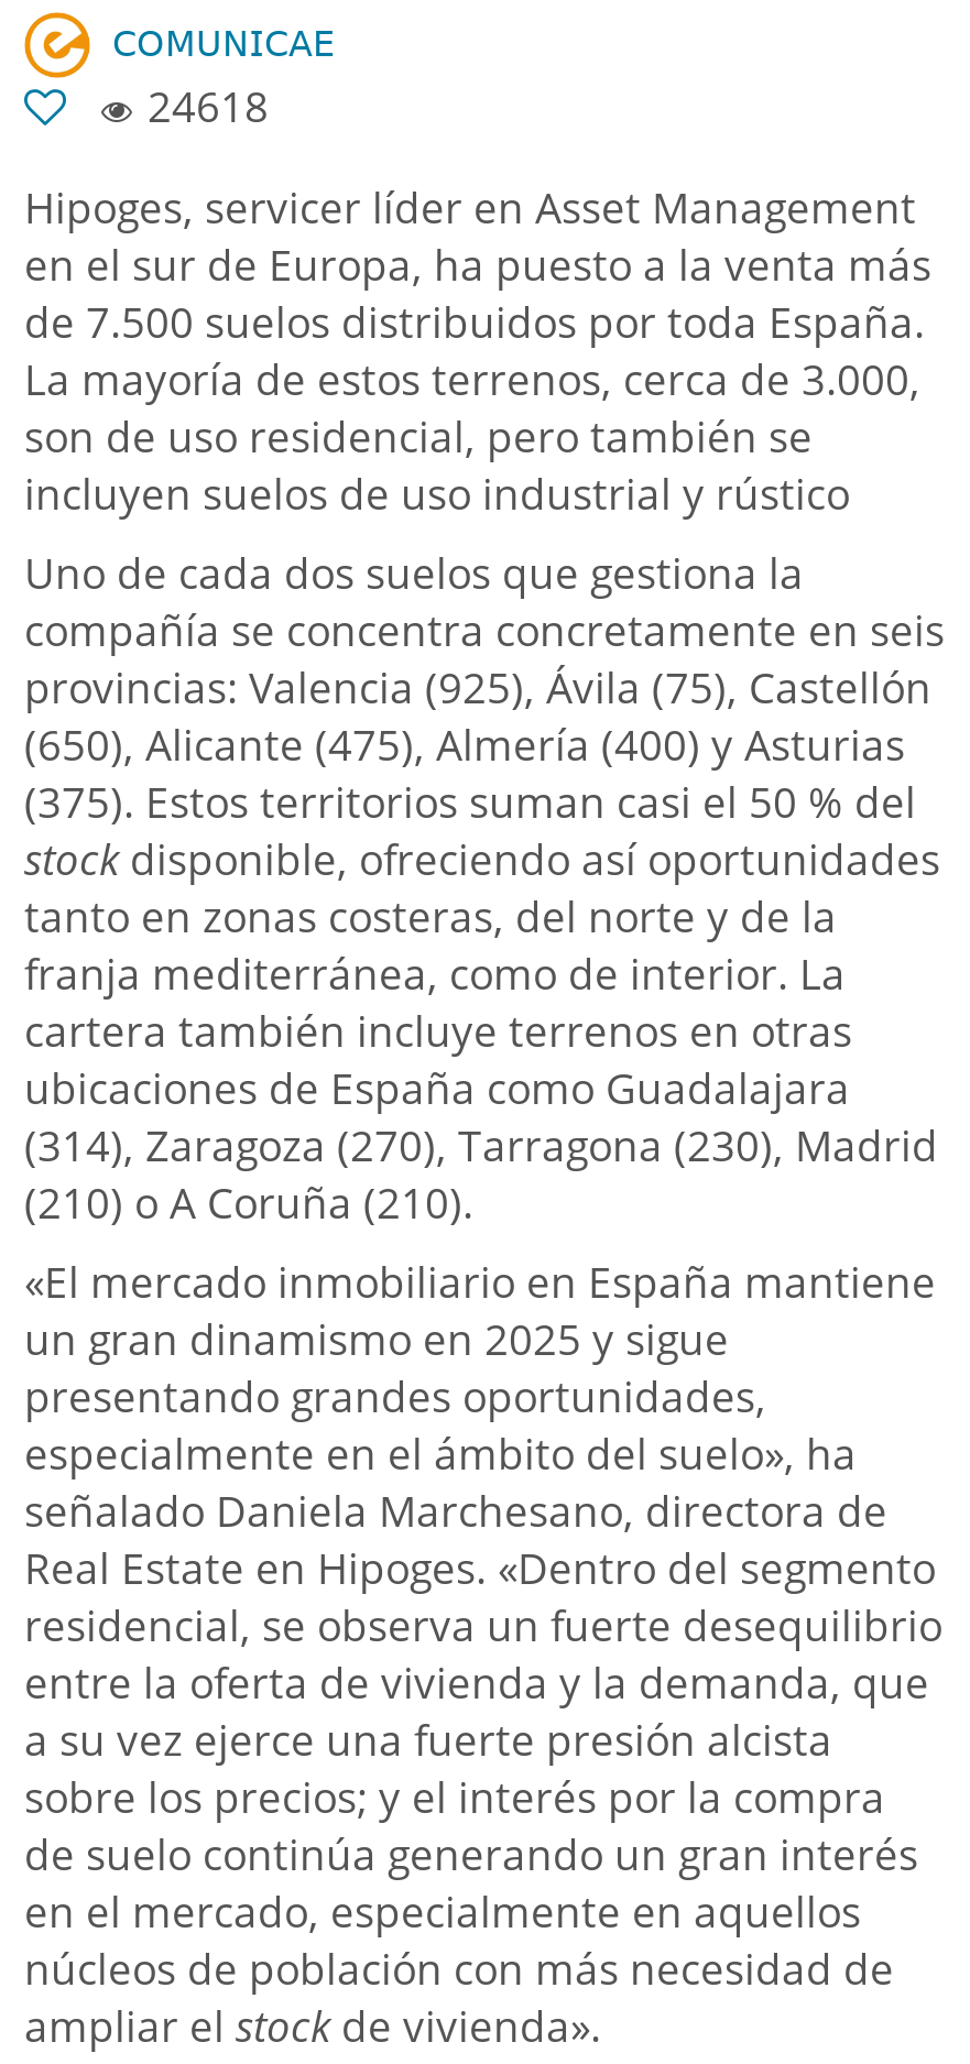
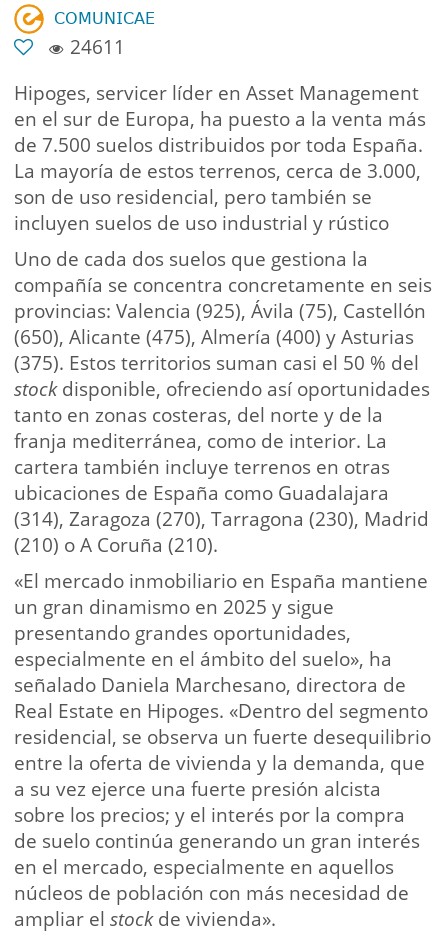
[148,77,269,135] 24618 -> [70,34,125,60] 24611

